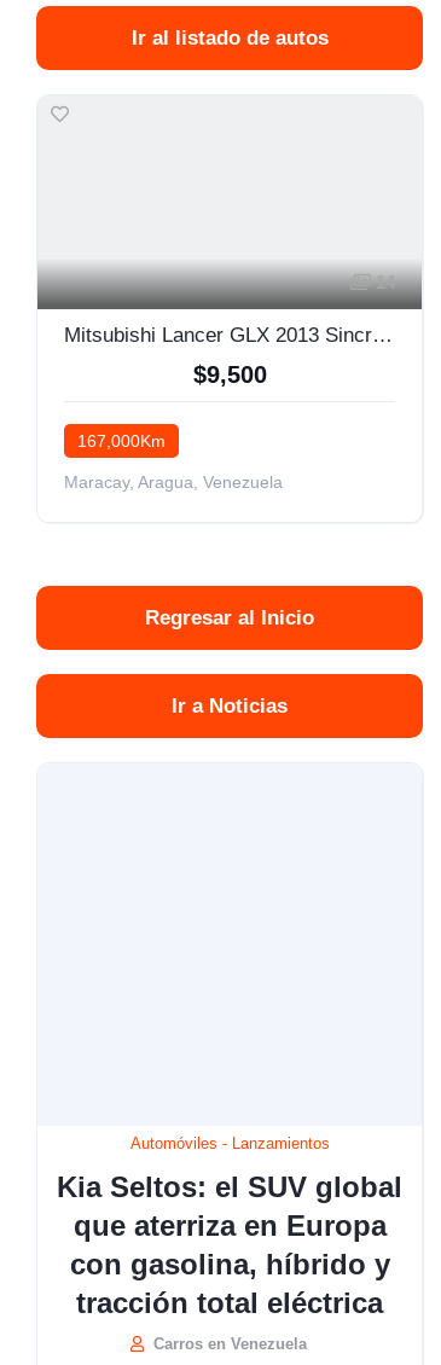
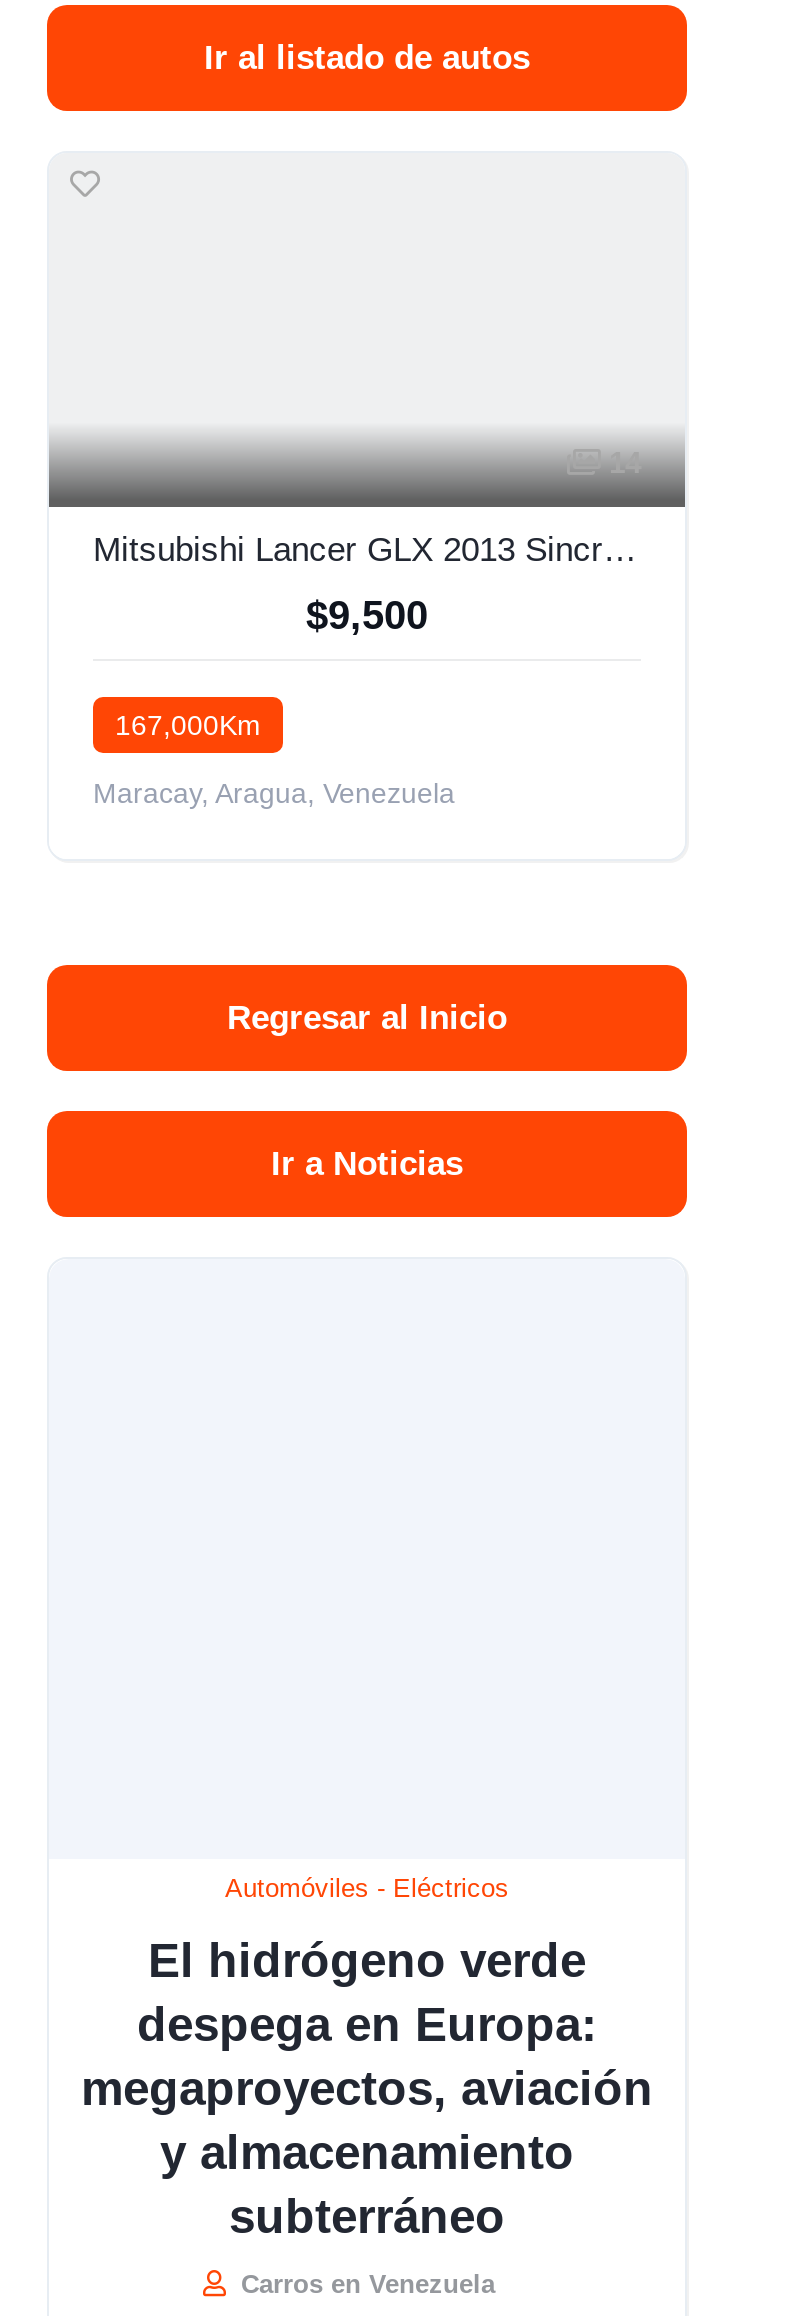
[130,1134,329,1152] Automóviles - Lanzamientos -> [225,1872,509,1902] Automóviles - Eléctricos
[57,1170,402,1318] Kia Seltos: el SUV global | que aterriza en Europa | con gasolina, híbrido y | tracción total eléctrica -> [81,1932,653,2242] El hidrógeno verde | despega en Europa: | megaproyectos, aviación | y almacenamiento | subterráneo

